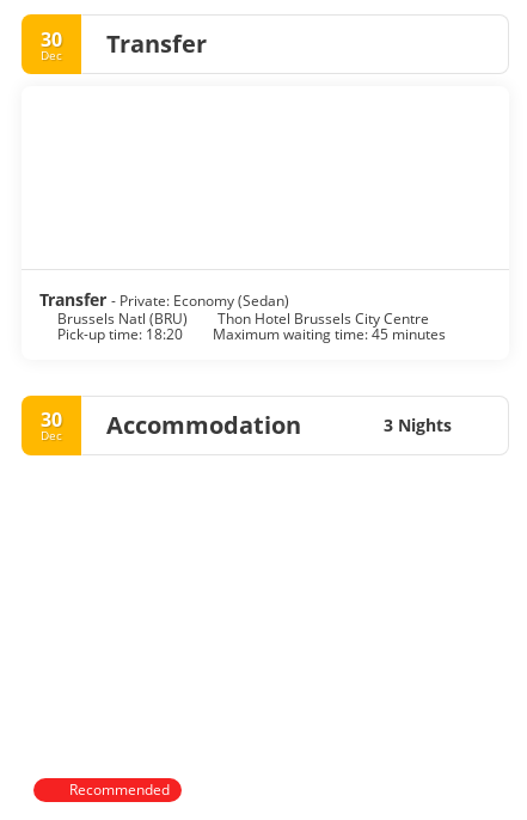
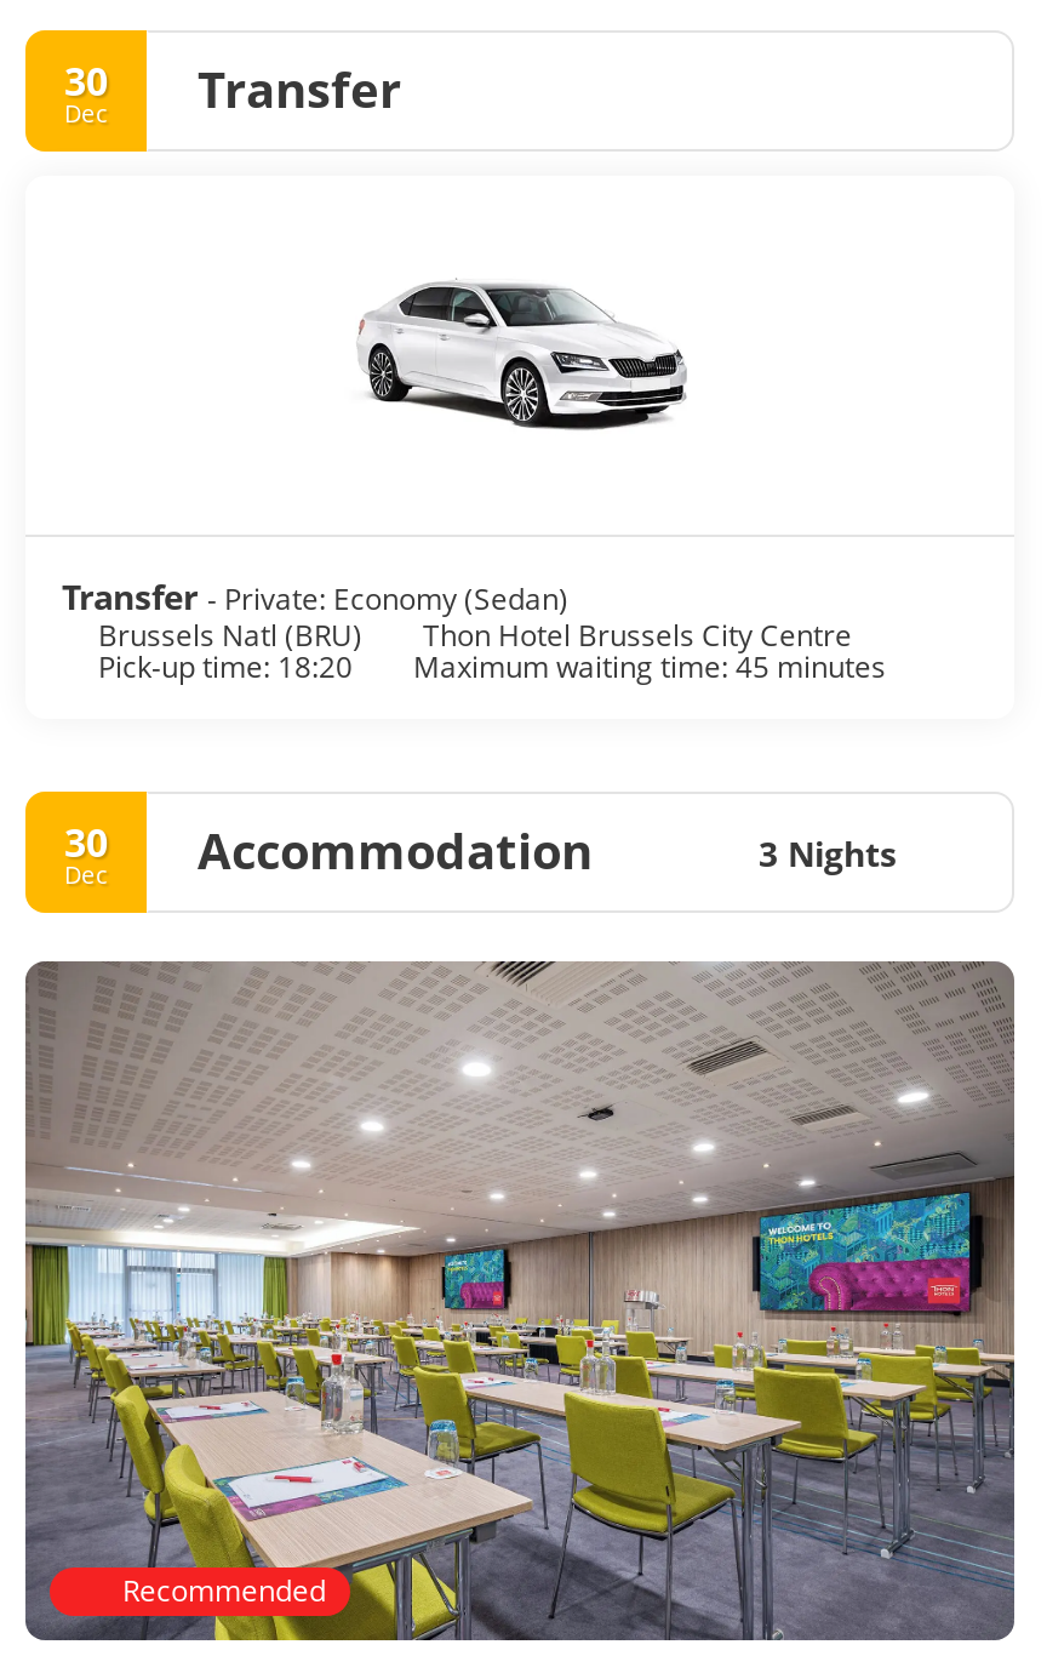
none -> [357,280,687,433] [image]
none -> [23,959,1017,1645] [image]

